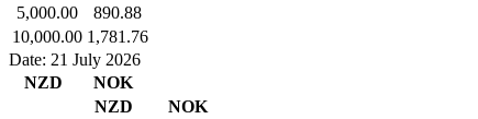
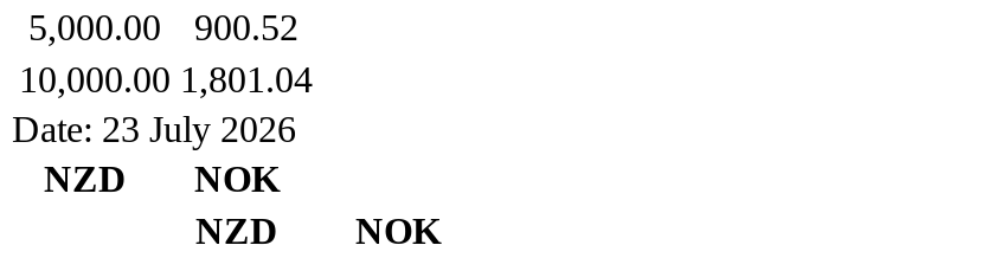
[16,3,142,22] 5,000.00 890.88 -> [28,7,298,47] 5,000.00 900.52
[12,27,148,46] 10,000.00 1,781.76 -> [19,59,313,99] 10,000.00 1,801.04
[9,50,141,69] Date: 21 July 2026 -> [12,109,296,149] Date: 23 July 2026

